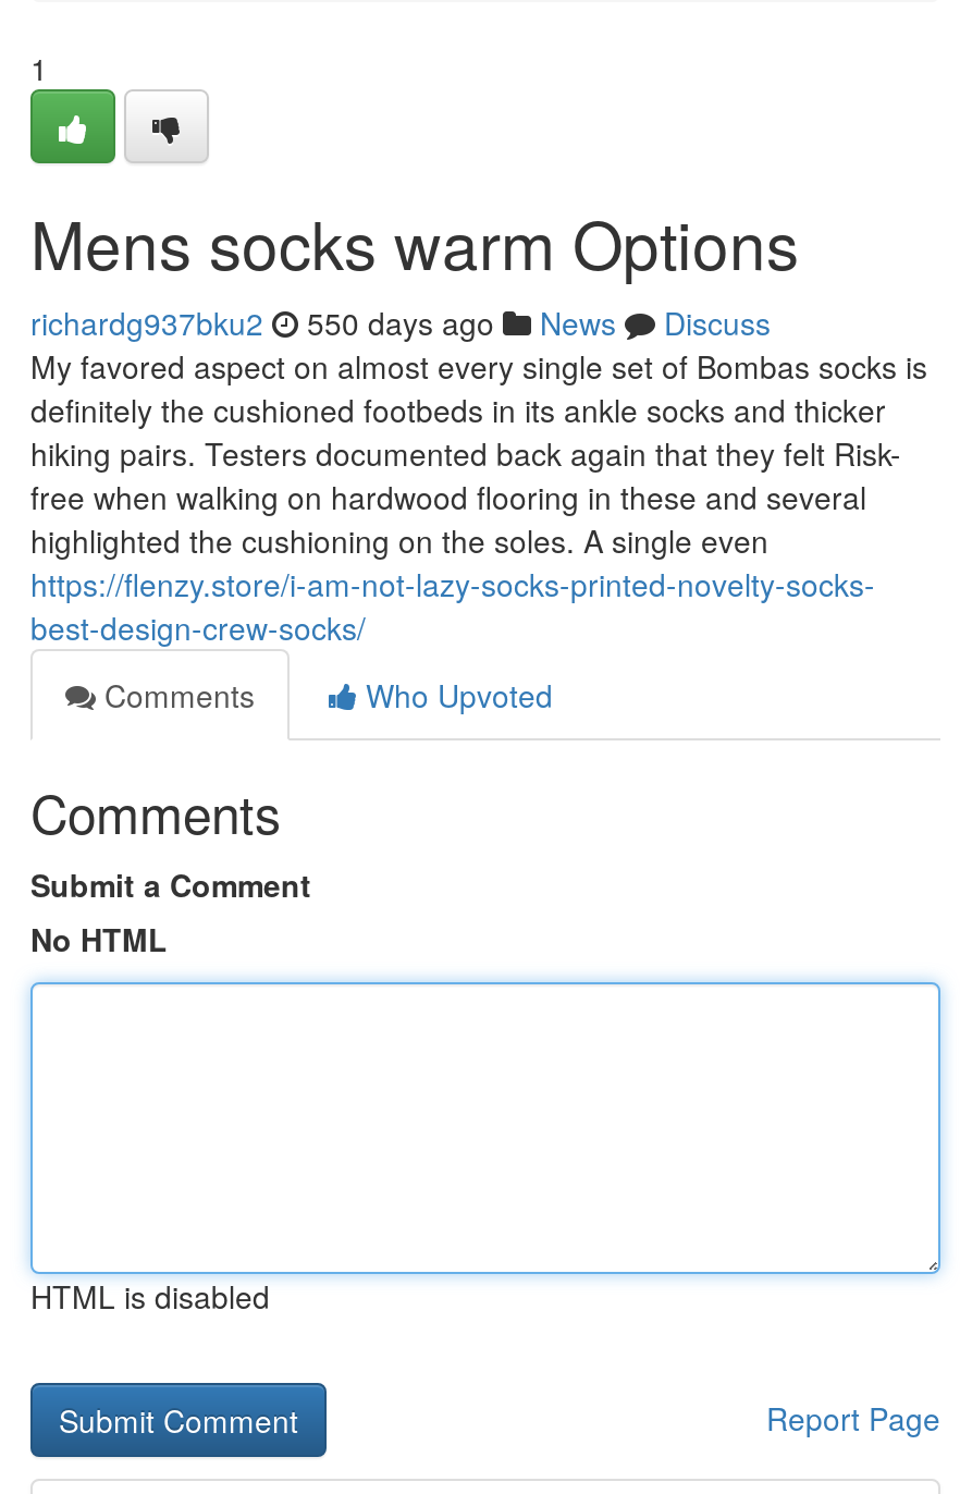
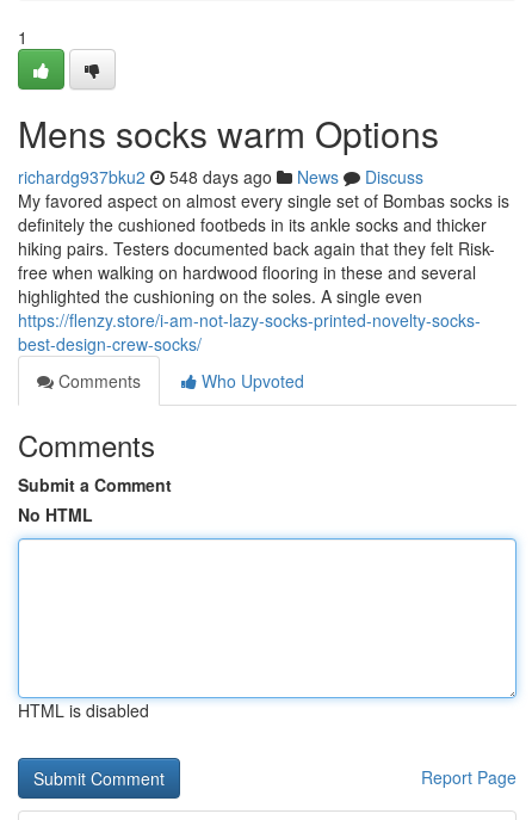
[30,301,771,344] richardg937bku2 550 days ago News Discuss -> [18,165,423,189] richardg937bku2 548 days ago News Discuss

